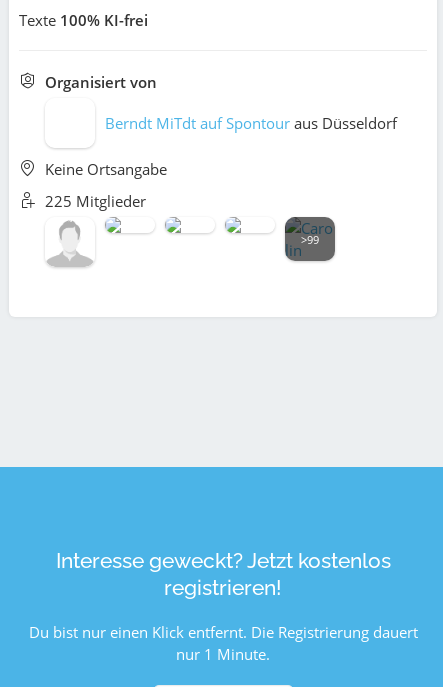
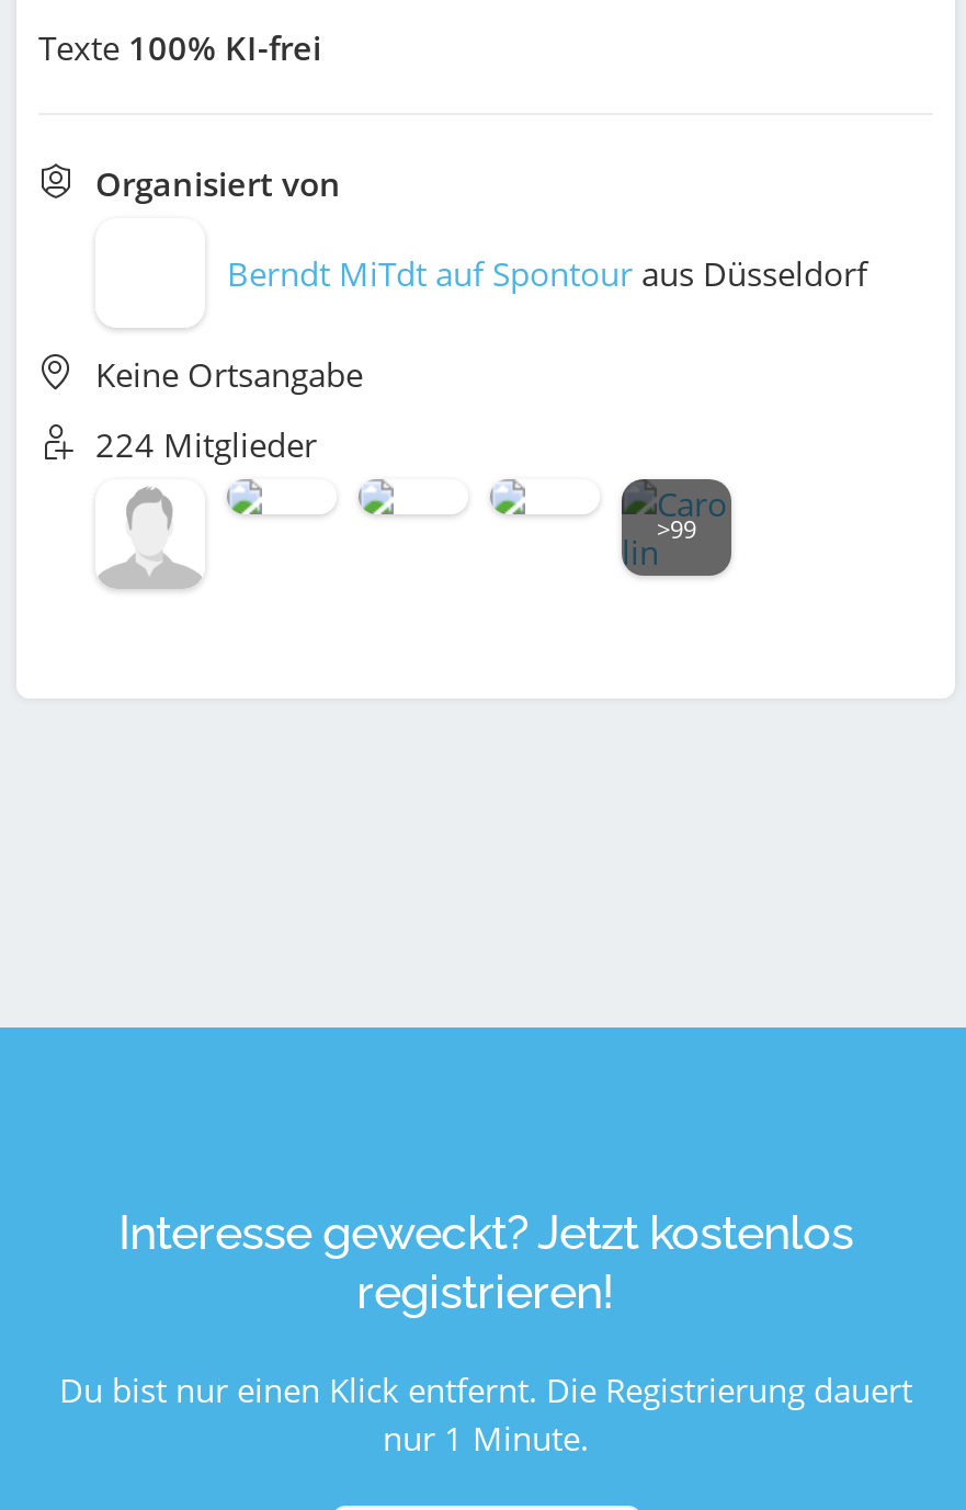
[45,191,146,211] 225 Mitglieder -> [95,422,317,466] 224 Mitglieder

